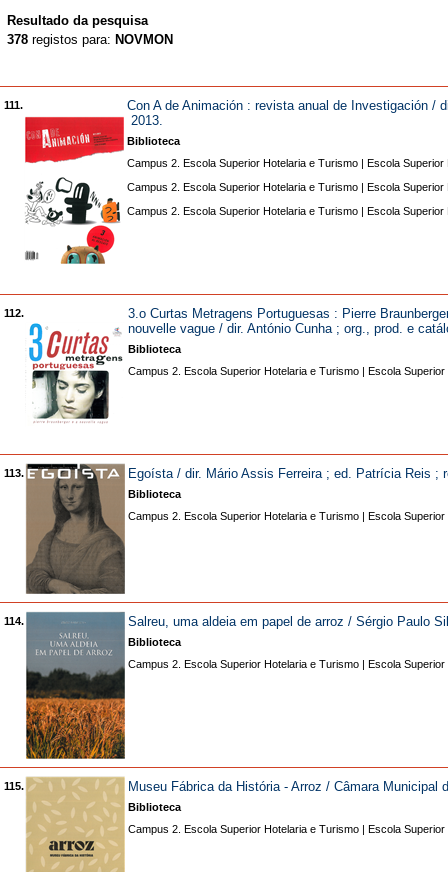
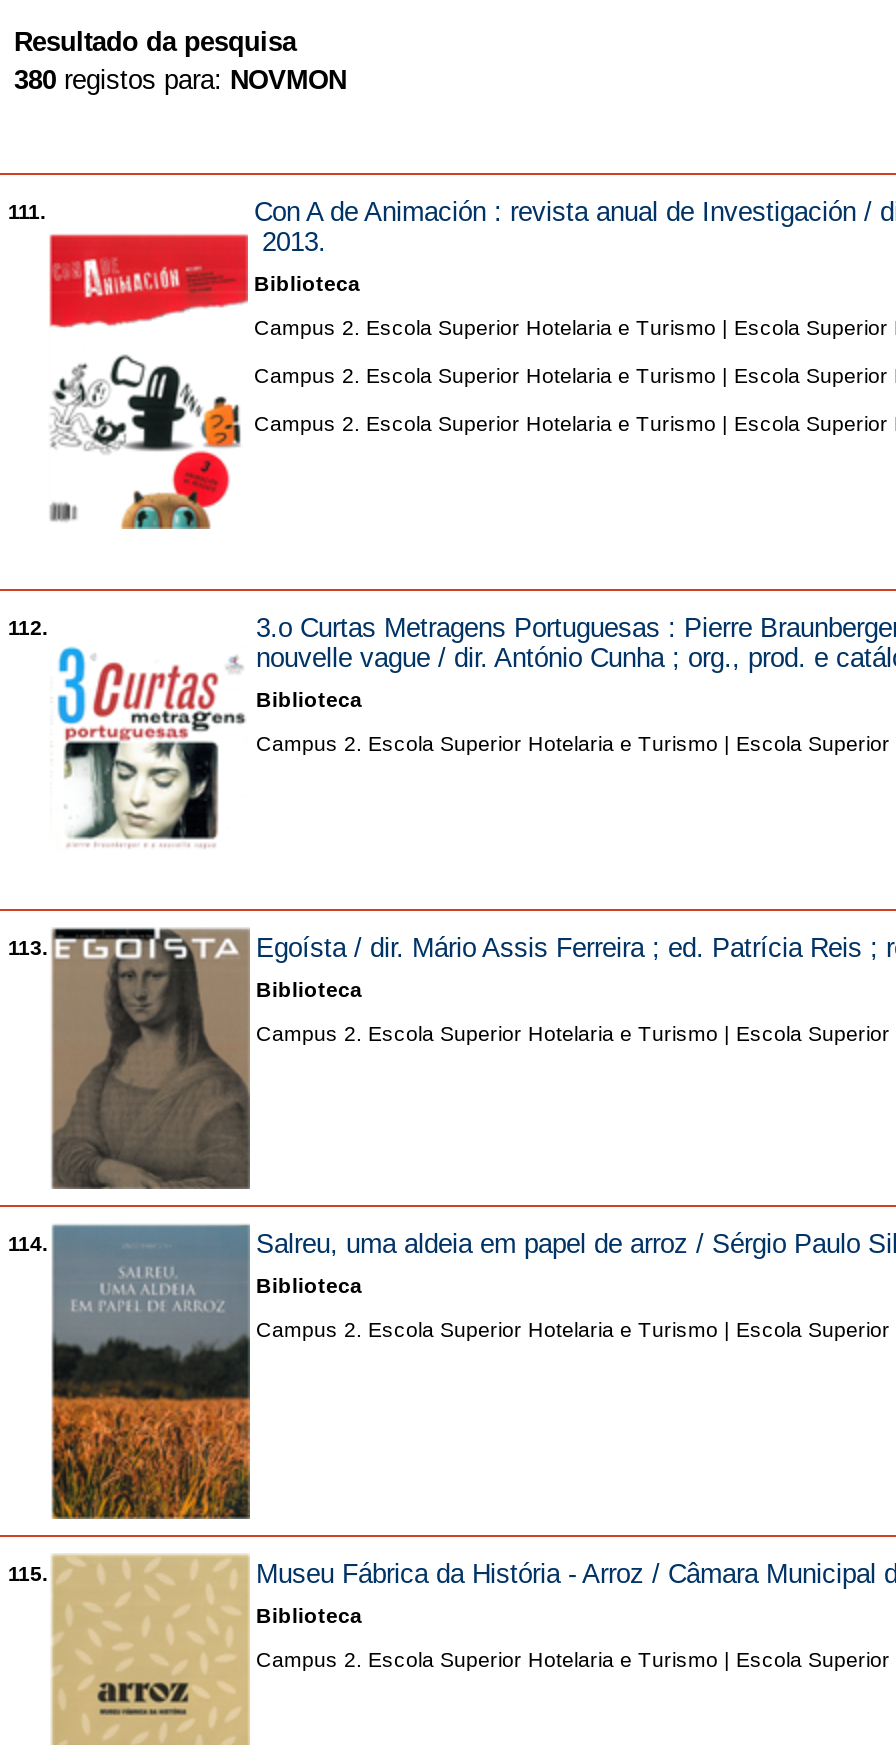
[7,32,173,47] 378 registos para: NOVMON -> [14,65,346,95] 380 registos para: NOVMON

